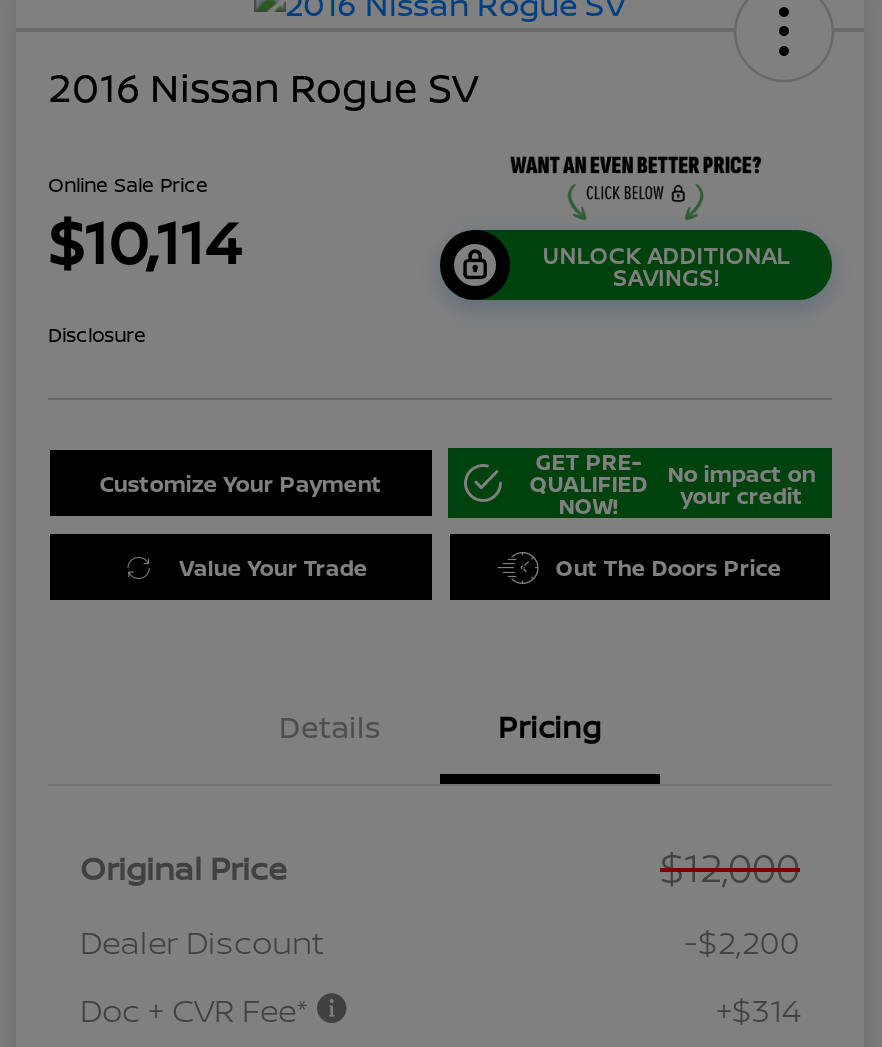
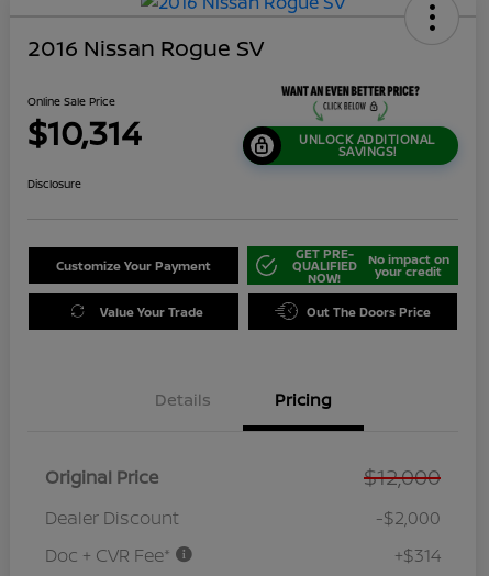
[48,200,240,282] $10,114 -> [27,110,141,155] $10,314
[684,920,800,964] -$2,200 -> [376,506,441,530] -$2,000

